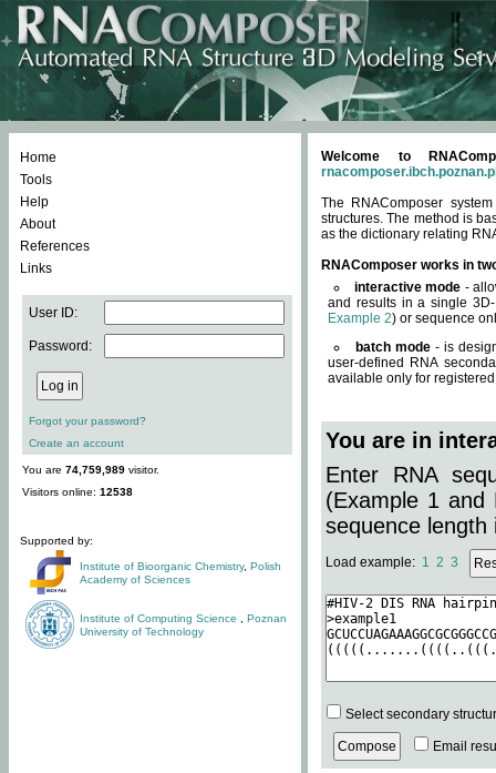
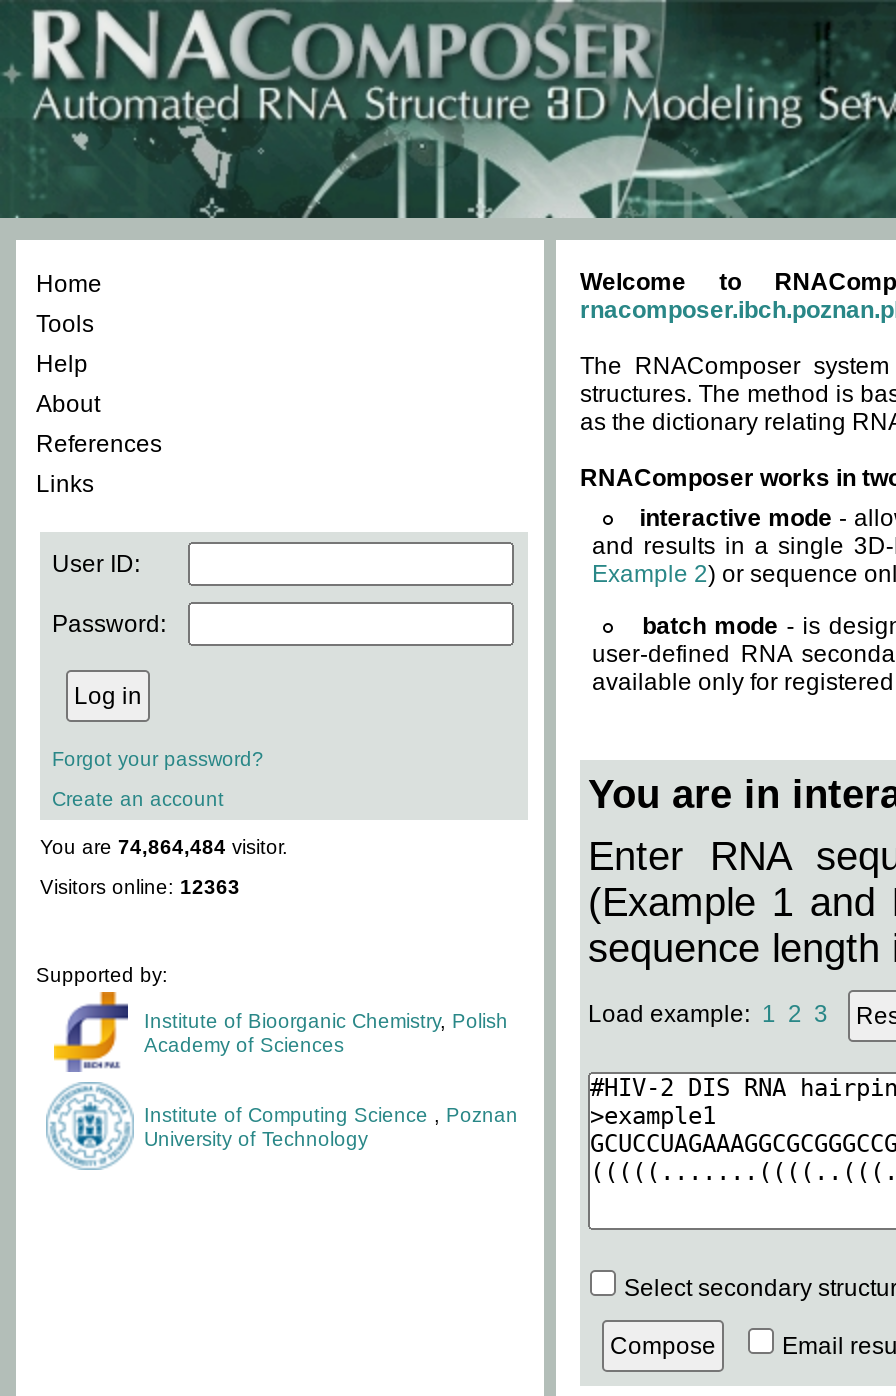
[22,464,159,476] You are 74,759,989 visitor. -> [40,836,288,858] You are 74,864,484 visitor.
[22,486,133,498] Visitors online: 12538 -> [40,876,240,898] Visitors online: 12363

